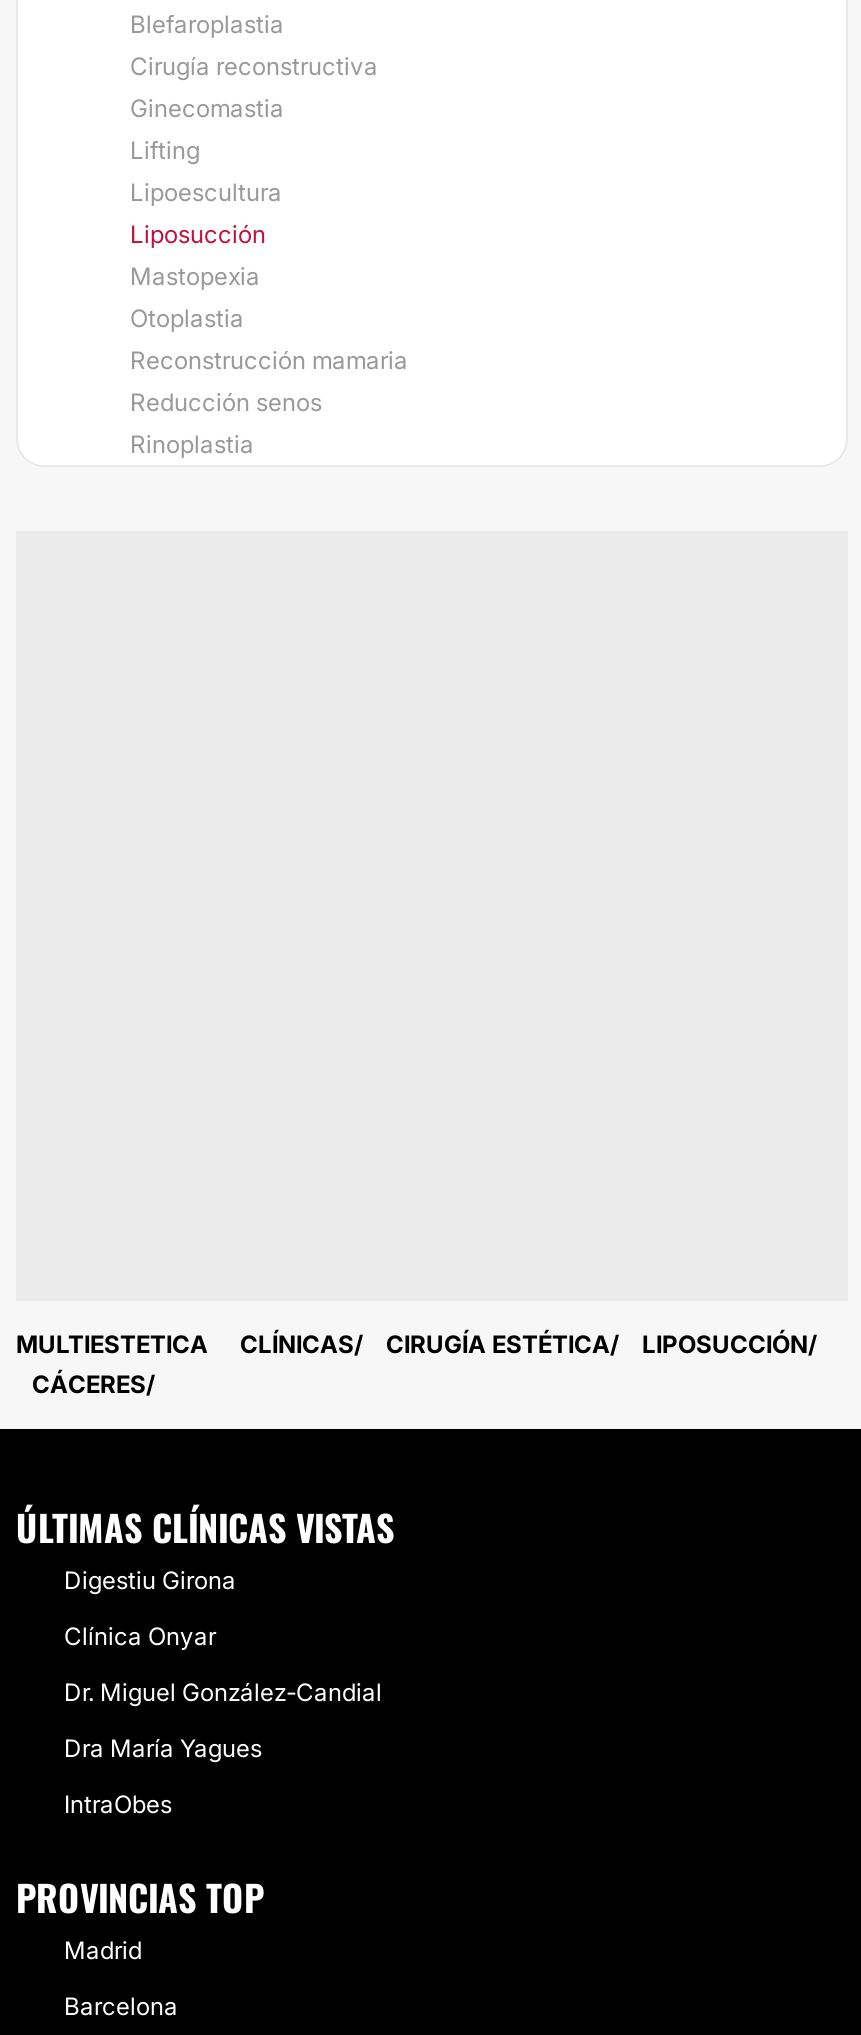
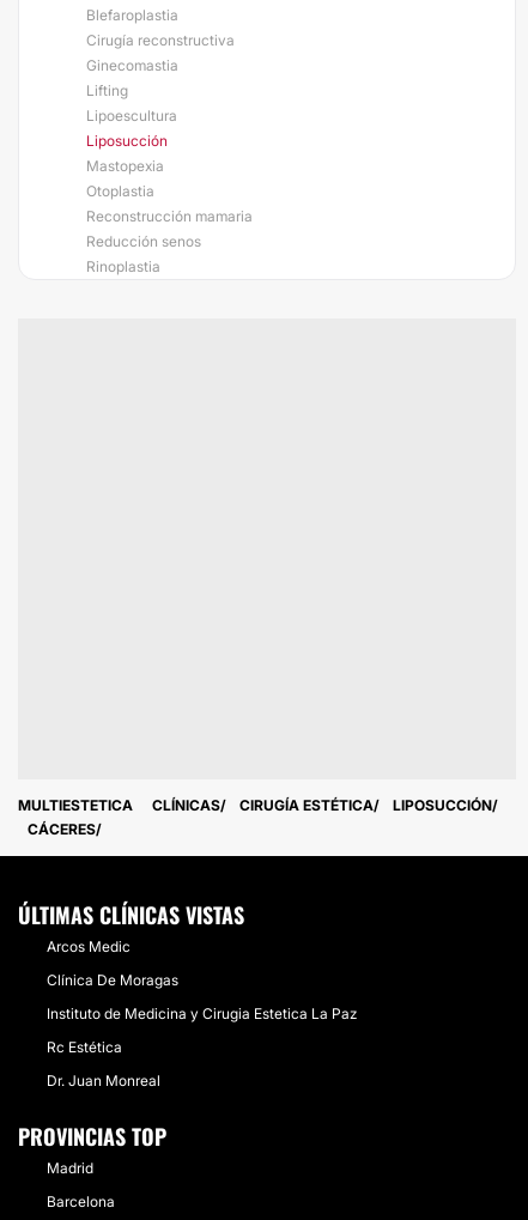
[64,1565,236,1595] Digestiu Girona -> [47,937,131,955] Arcos Medic
[64,1621,216,1651] Clínica Onyar -> [47,971,178,989] Clínica De Moragas
[64,1677,382,1707] Dr. Miguel González-Candial -> [47,1004,357,1022] Instituto de Medicina y Cirugia Estetica La Paz
[64,1733,262,1763] Dra María Yagues -> [47,1038,122,1056] Rc Estética
[64,1789,172,1819] IntraObes -> [47,1072,160,1089] Dr. Juan Monreal

